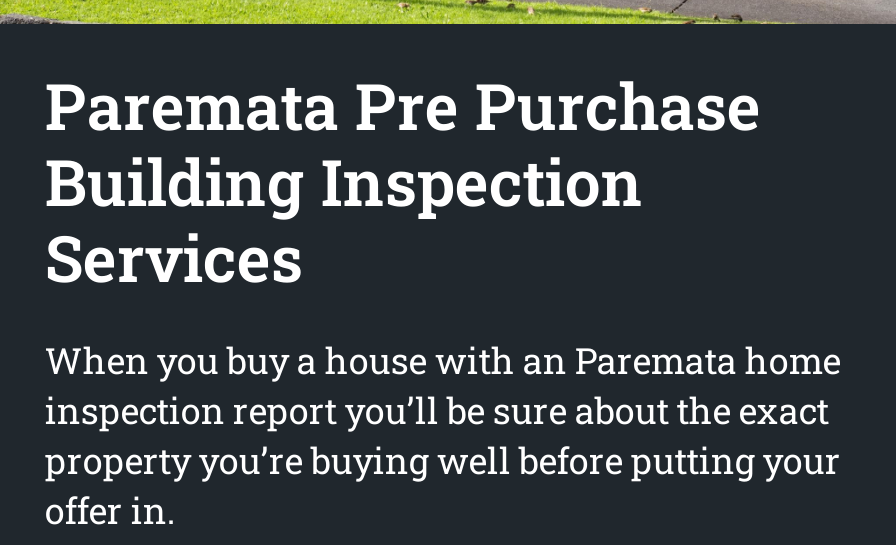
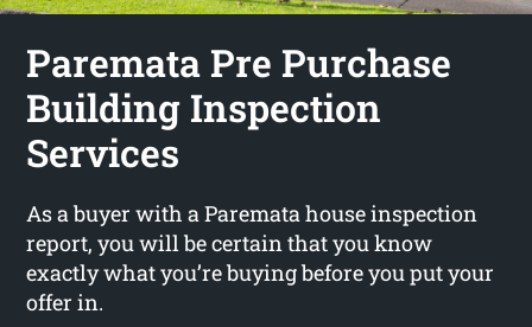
[45,336,841,484] When you buy a house with an Paremata home | inspection report you’ll be sure about the exact | property you’re buying well before putting your -> [27,199,494,287] As a buyer with a Paremata house inspection | report, you will be certain that you know | exactly what you’re buying before you put your

